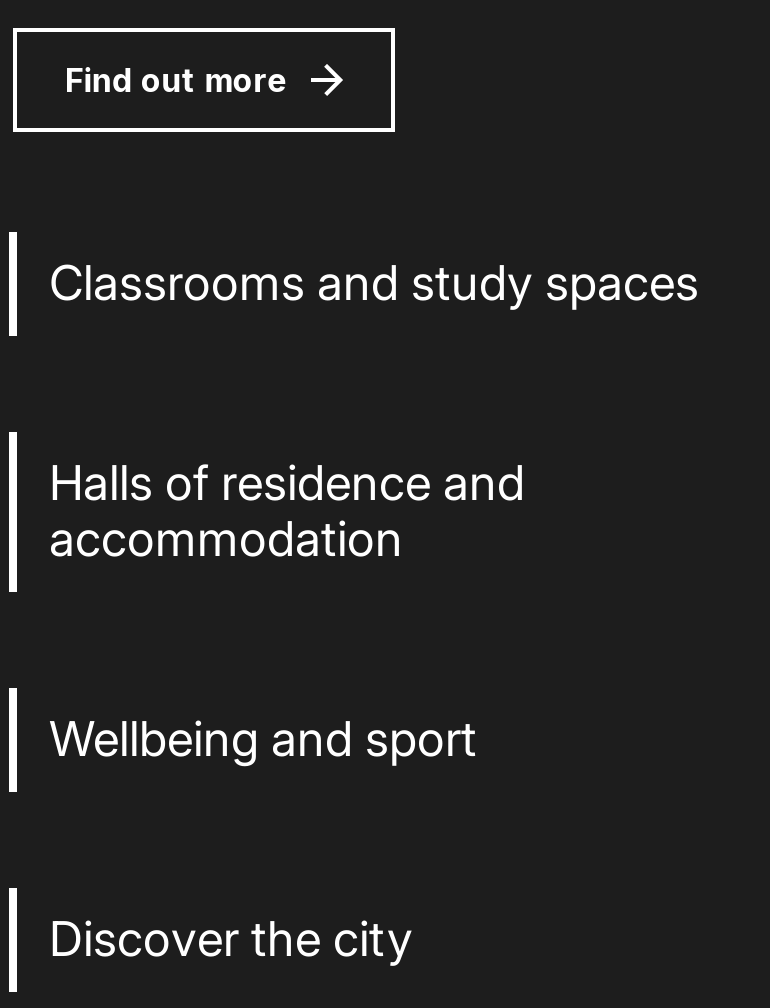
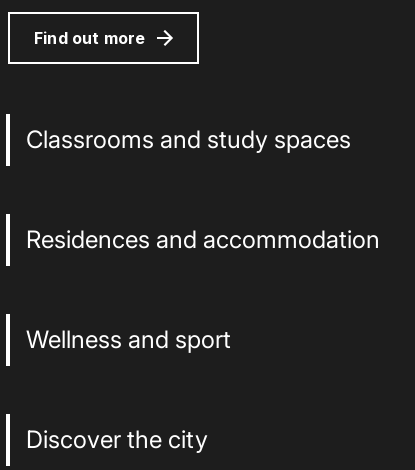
[49,454,525,568] Halls of residence and | accommodation -> [26,225,380,254] Residences and accommodation
[49,710,477,768] Wellbeing and sport -> [26,325,231,354] Wellness and sport

